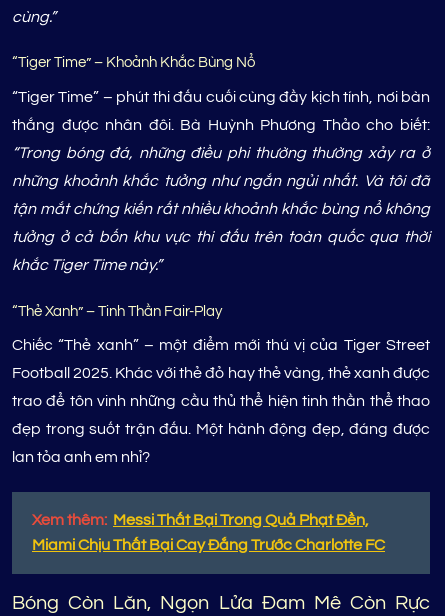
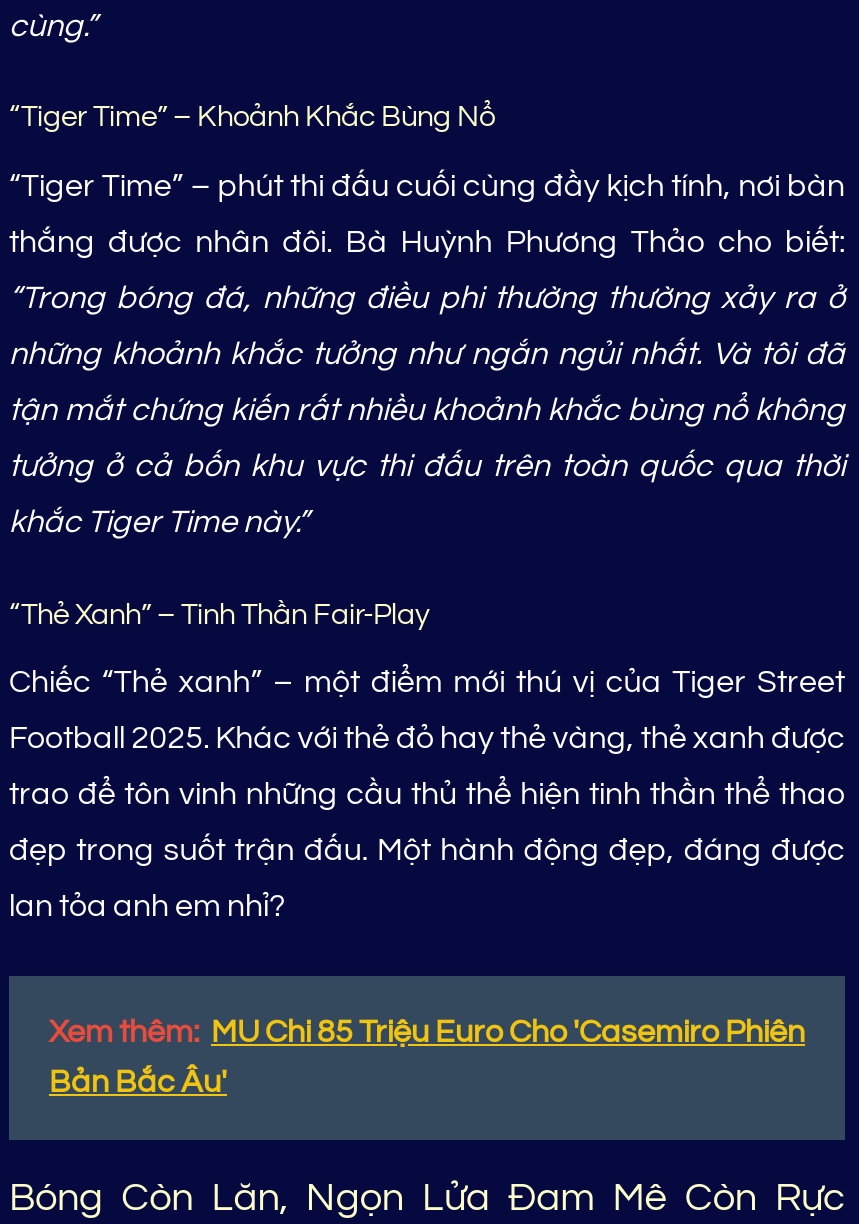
[32,512,369,528] Xem thêm: Messi Thất Bại Trong Quả Phạt Đền, -> [49,1016,805,1048] Xem thêm: MU Chi 85 Triệu Euro Cho 'Casemiro Phiên
[32,537,385,553] Miami Chịu Thất Bại Cay Đắng Trước Charlotte FC -> [49,1066,227,1098] Bản Bắc Âu'

